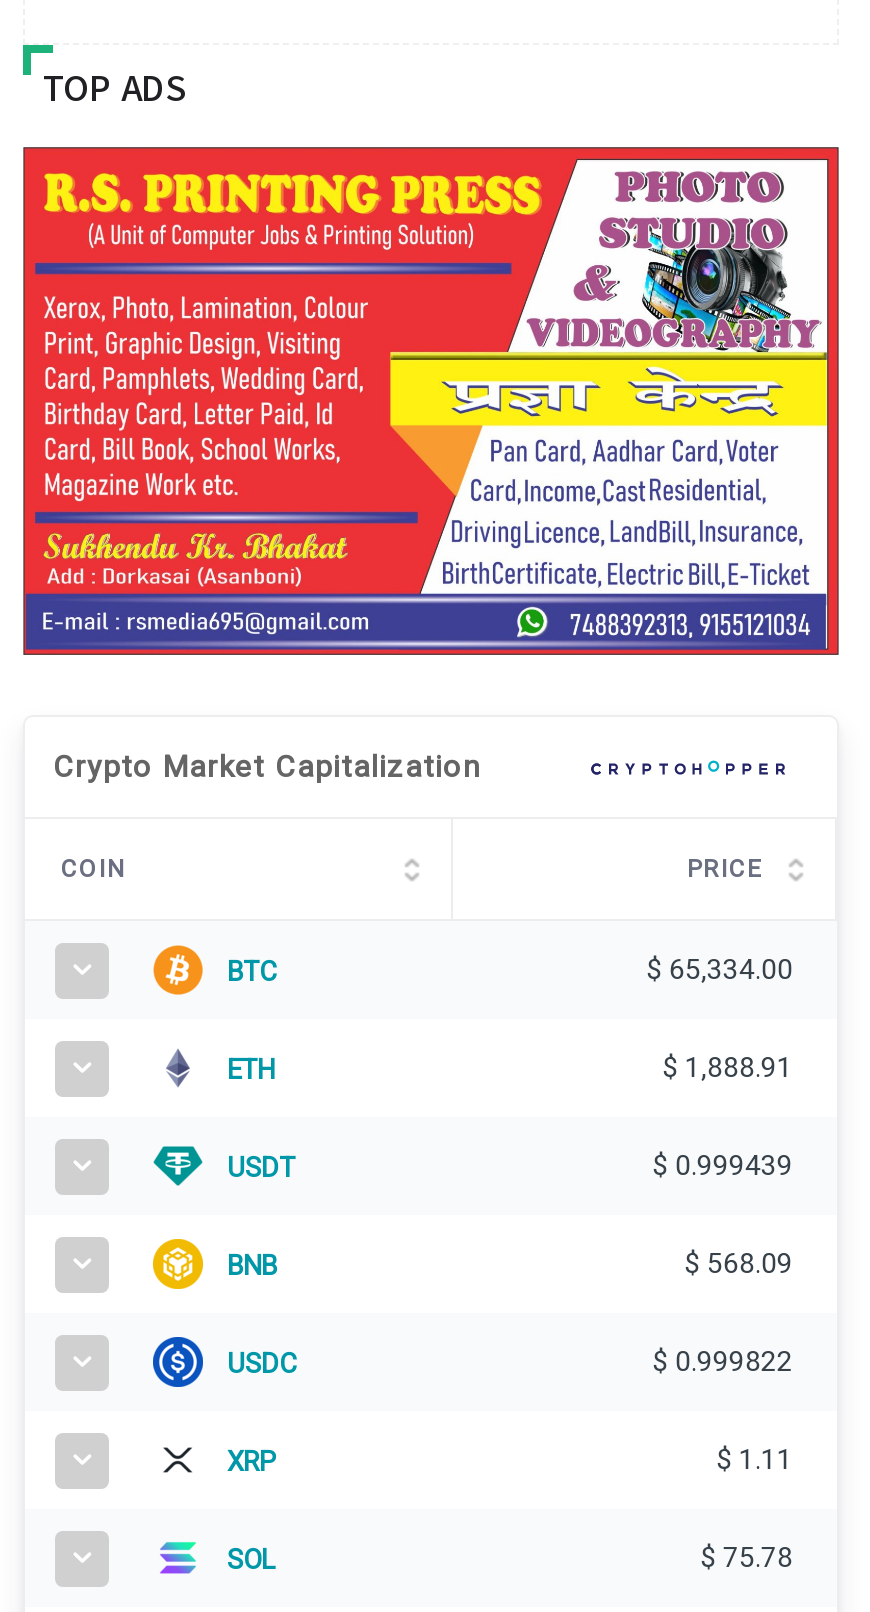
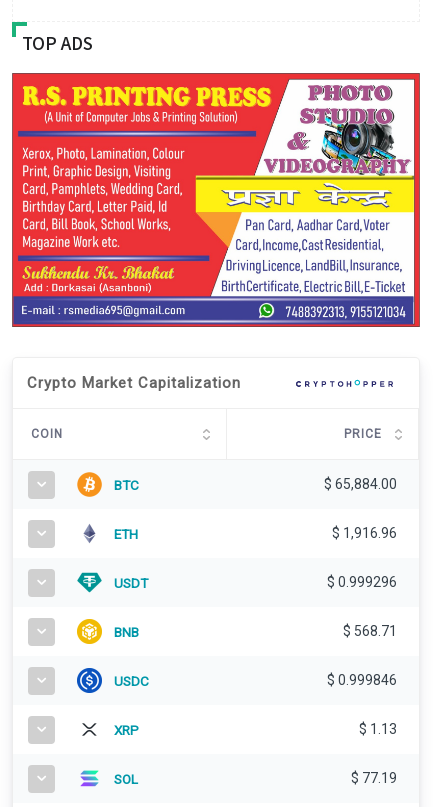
[647,954,793,986] $65,334.00 -> [324,476,397,492] $65,884.00
[663,1052,793,1084] $1,888.91 -> [332,525,397,541] $1,916.96
[653,1150,793,1182] $0.999439 -> [327,574,397,590] $0.999296
[685,1248,793,1280] $568.09 -> [343,623,397,639] $568.71
[653,1346,793,1378] $0.999822 -> [327,672,397,688] $0.999846
[717,1444,793,1476] $1.11 -> [359,721,397,737] $1.13
[701,1542,793,1574] $75.78 -> [351,770,397,786] $77.19

